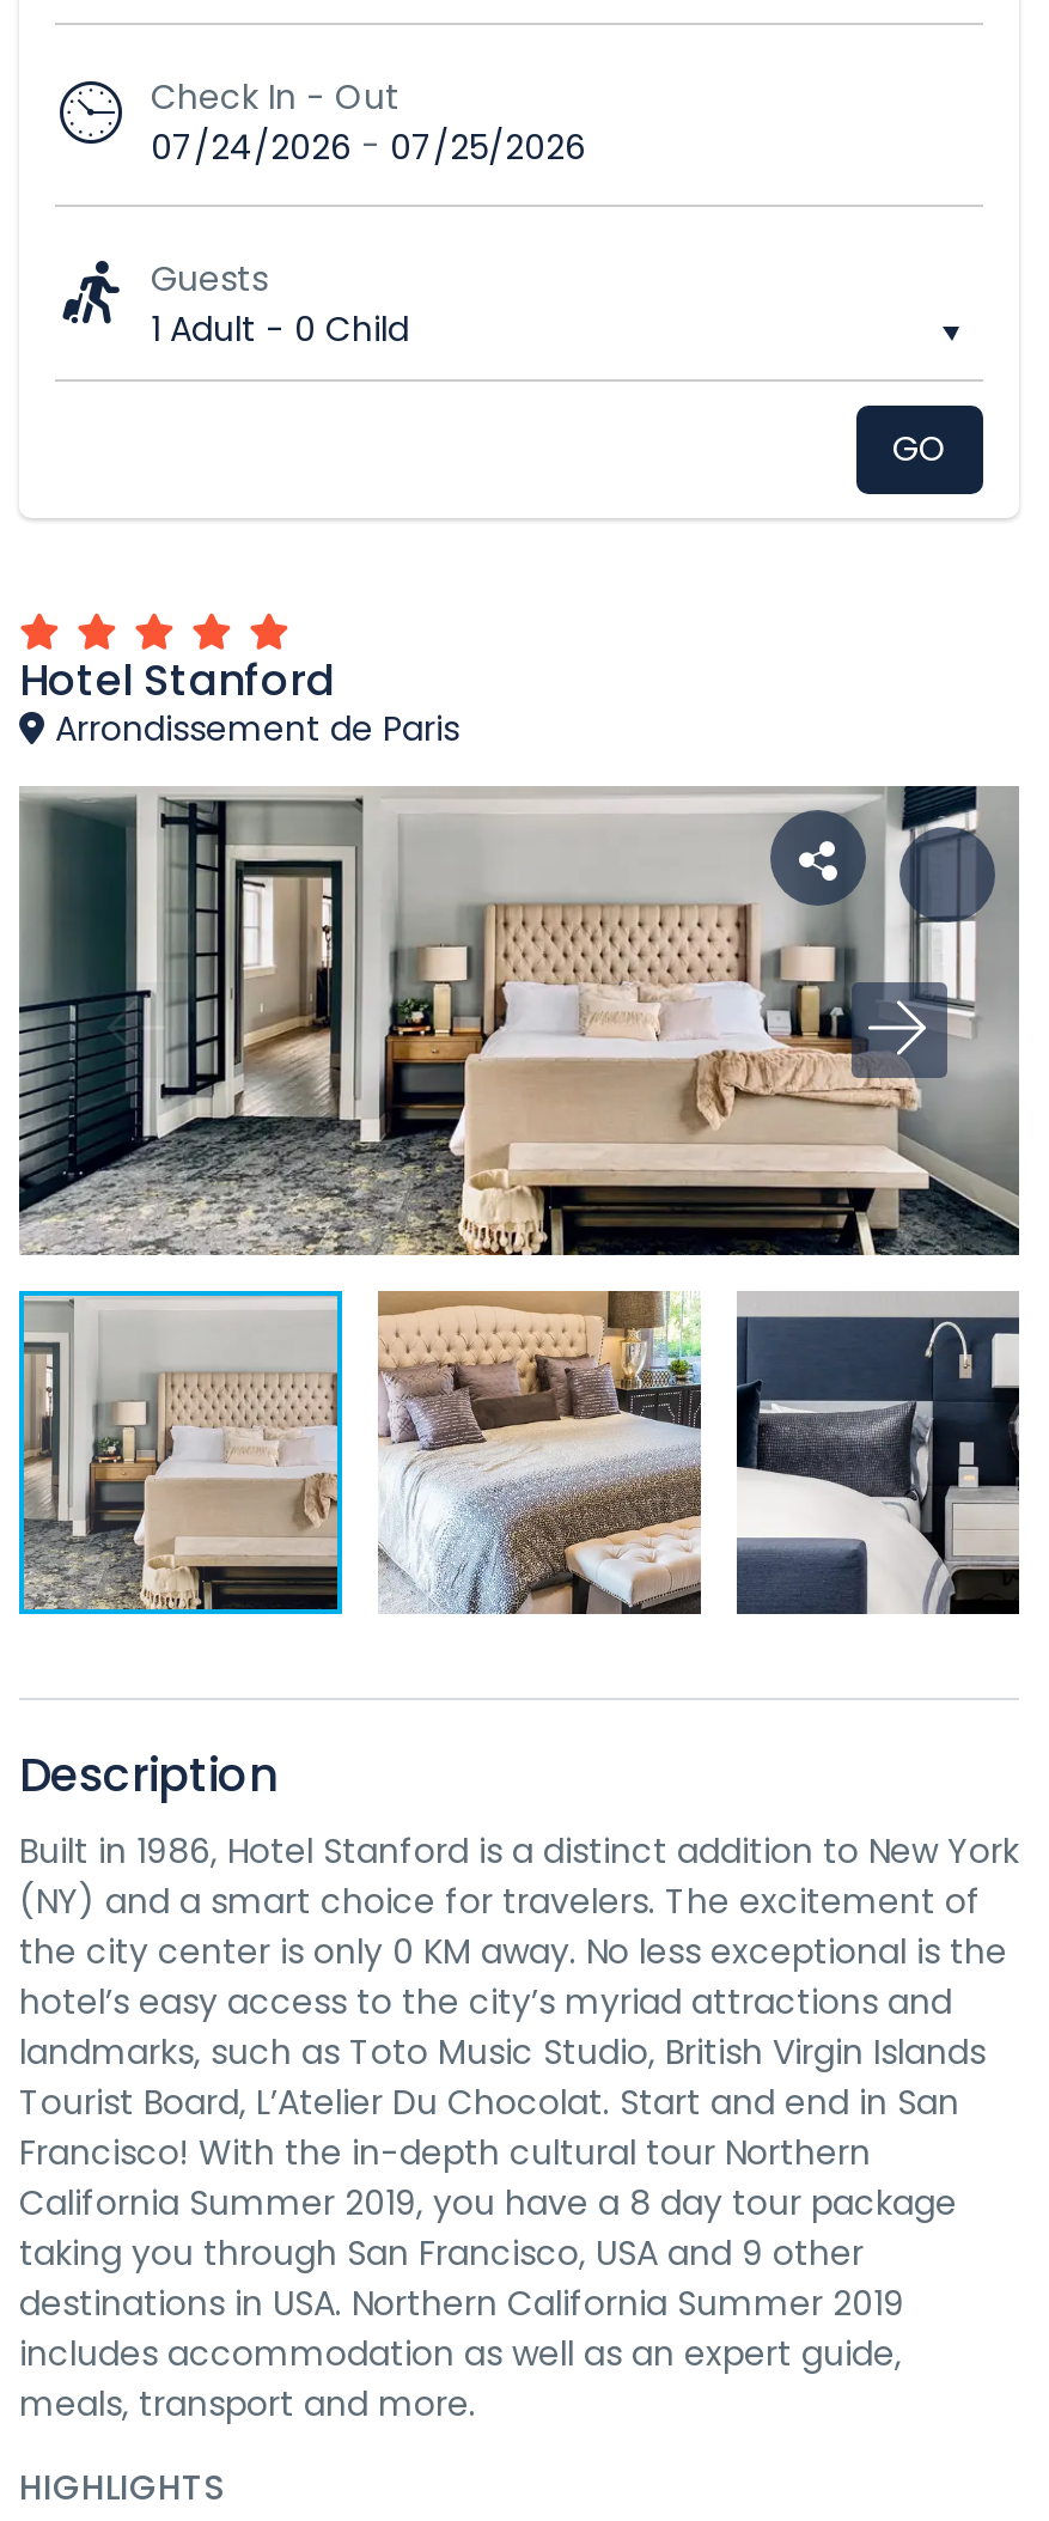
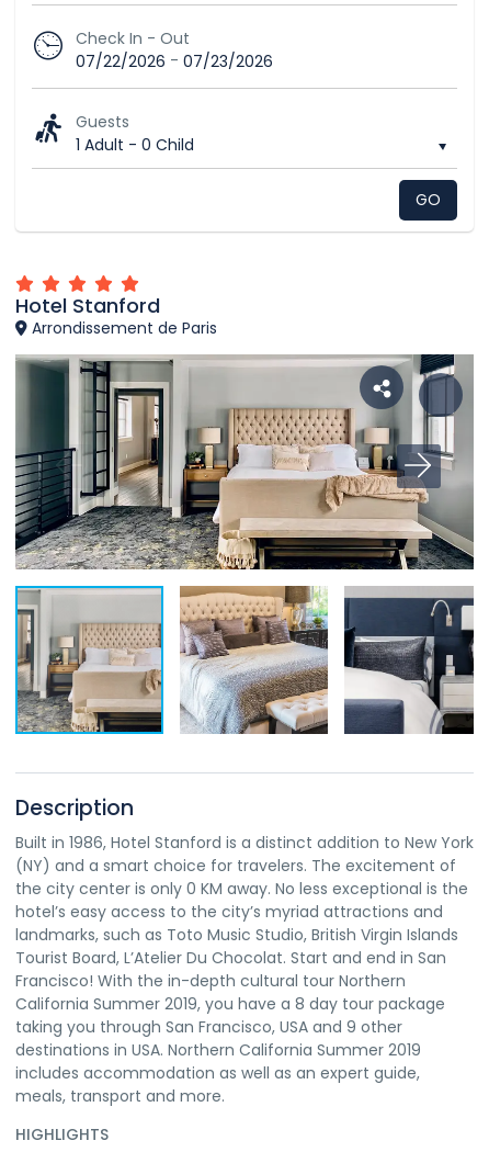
[151,121,586,171] 07/24/2026 - 07/25/2026 -> [76,49,273,72] 07/22/2026 - 07/23/2026

